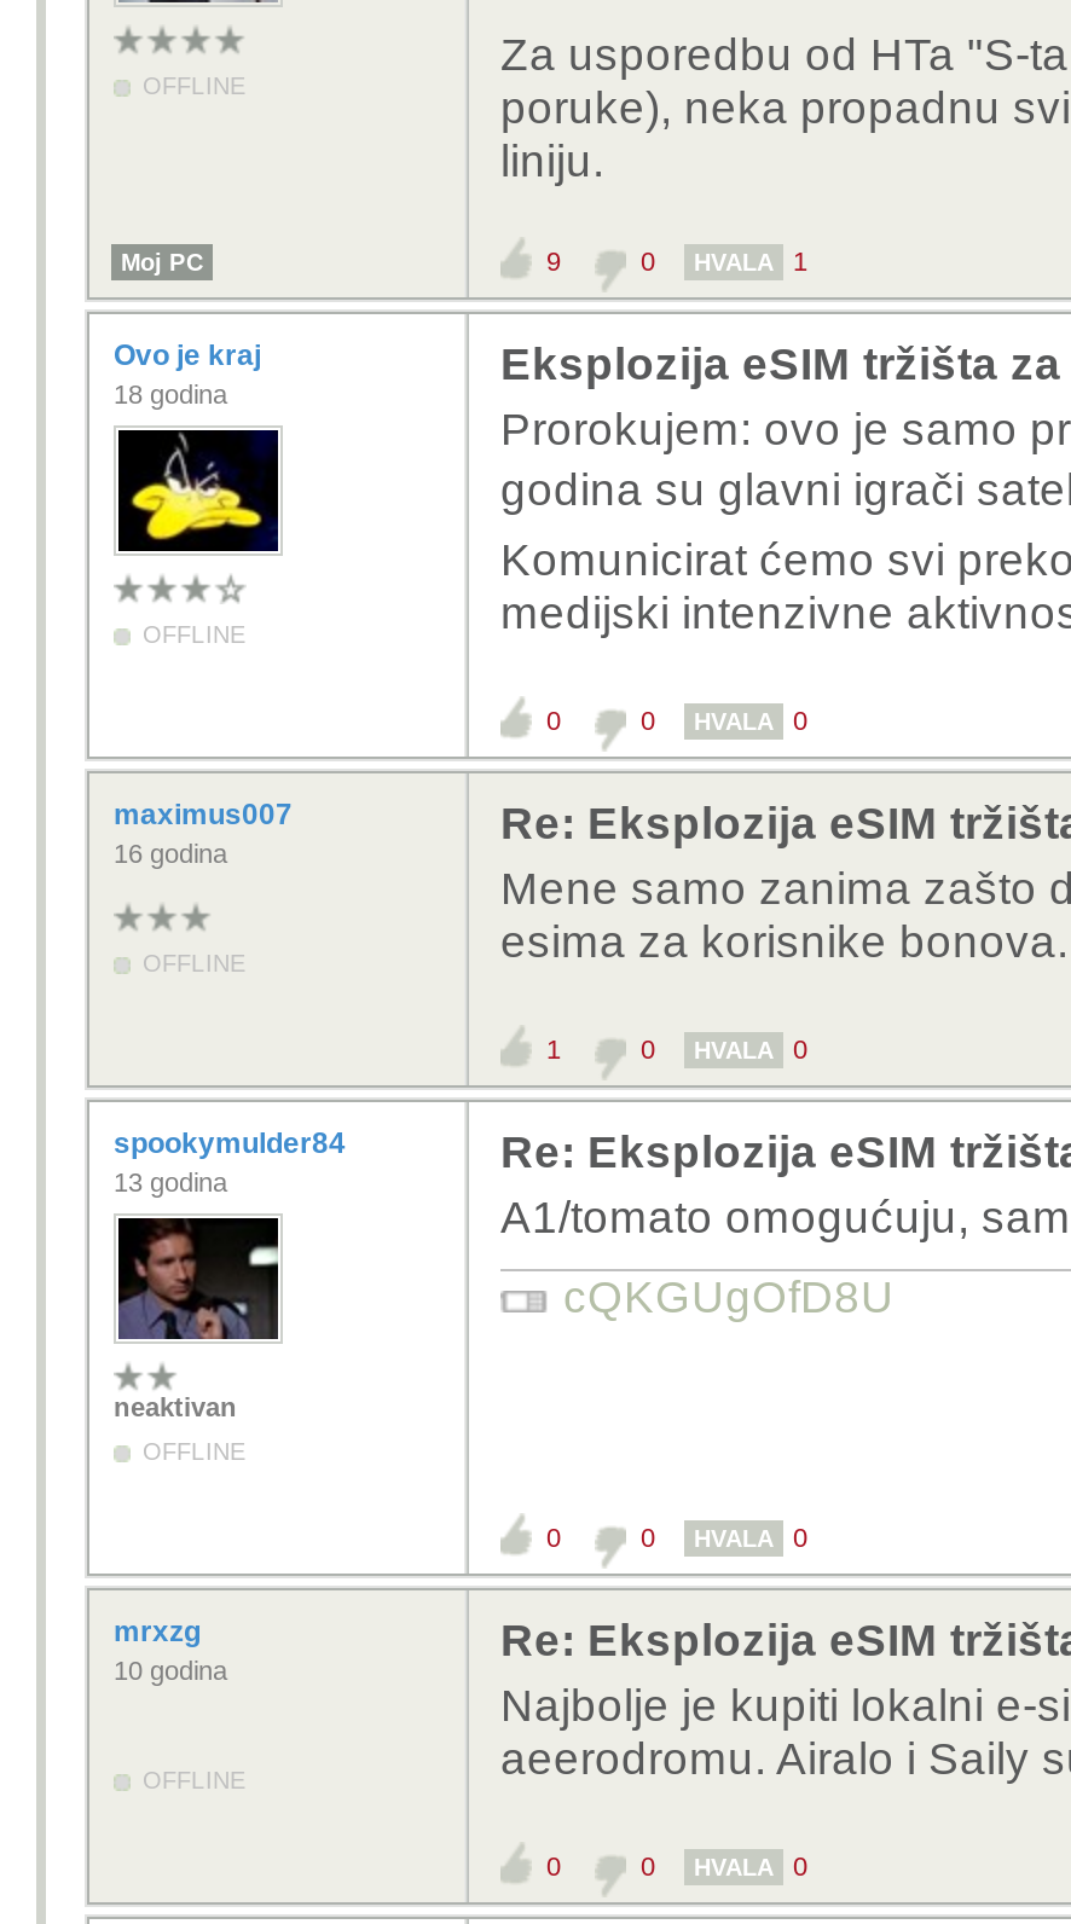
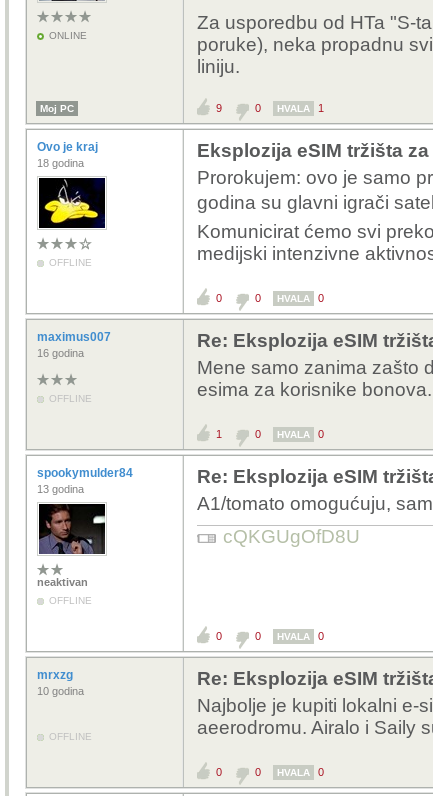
[143,73,247,99] OFFLINE -> [49,30,87,41] ONLINE

